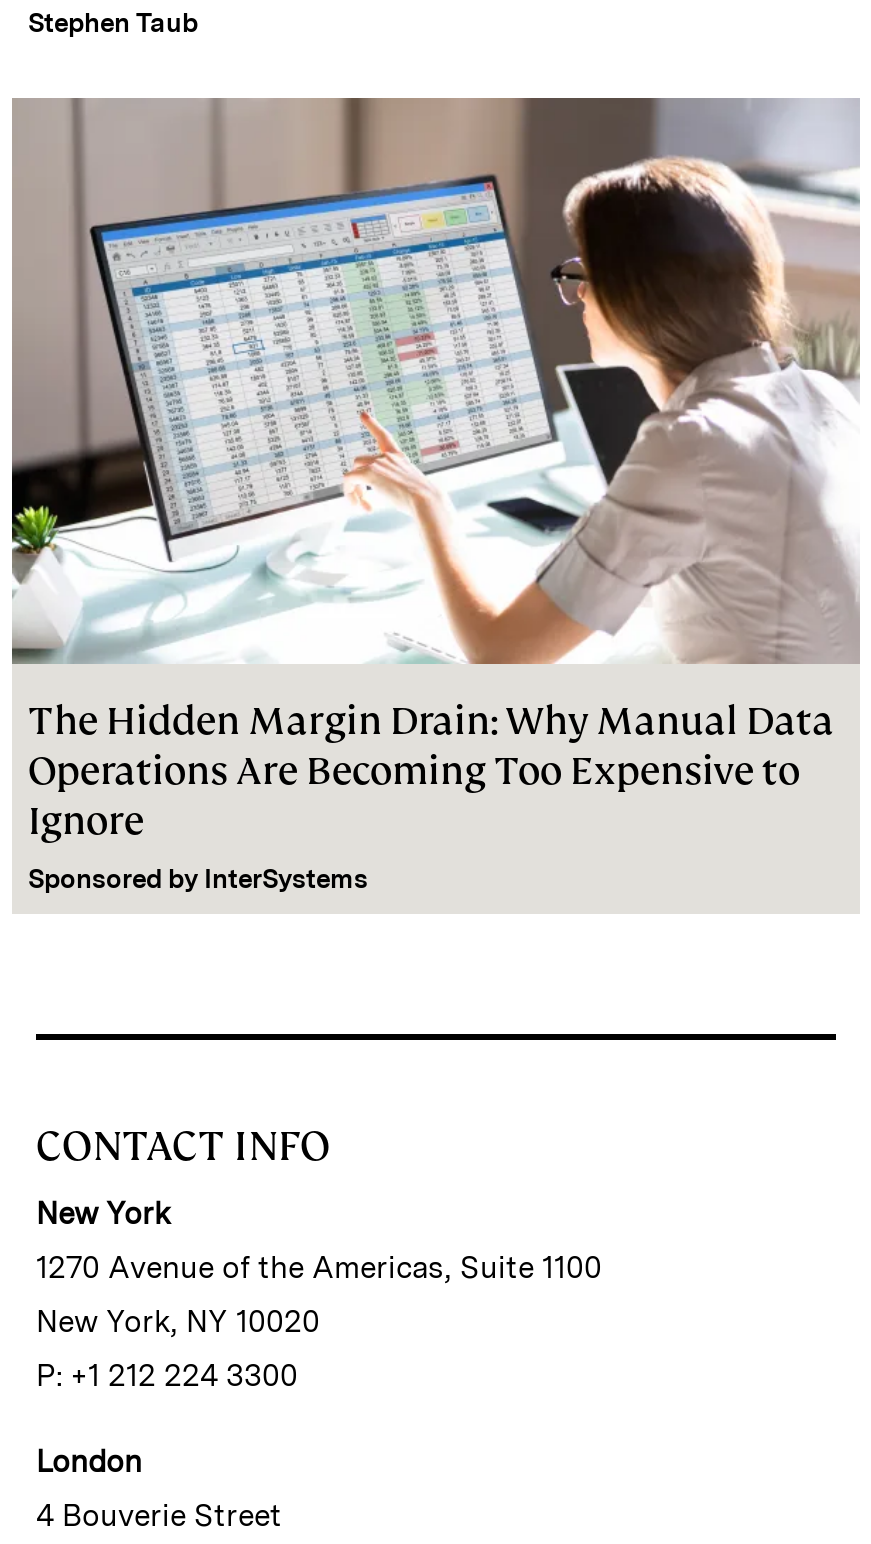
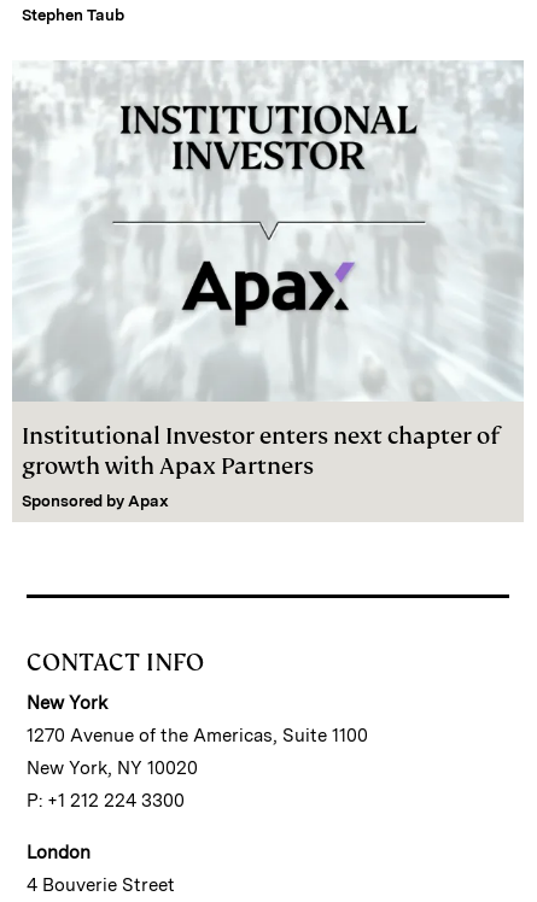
[10,96,860,894] [image] | The Hidden Margin Drain: Why Manual Data | Operations Are Becoming Too Expensive to | Ignore | Sponsored by InterSystems -> [12,60,524,510] [image] | Institutional Investor enters next chapter of | growth with Apax Partners | Sponsored by Apax

